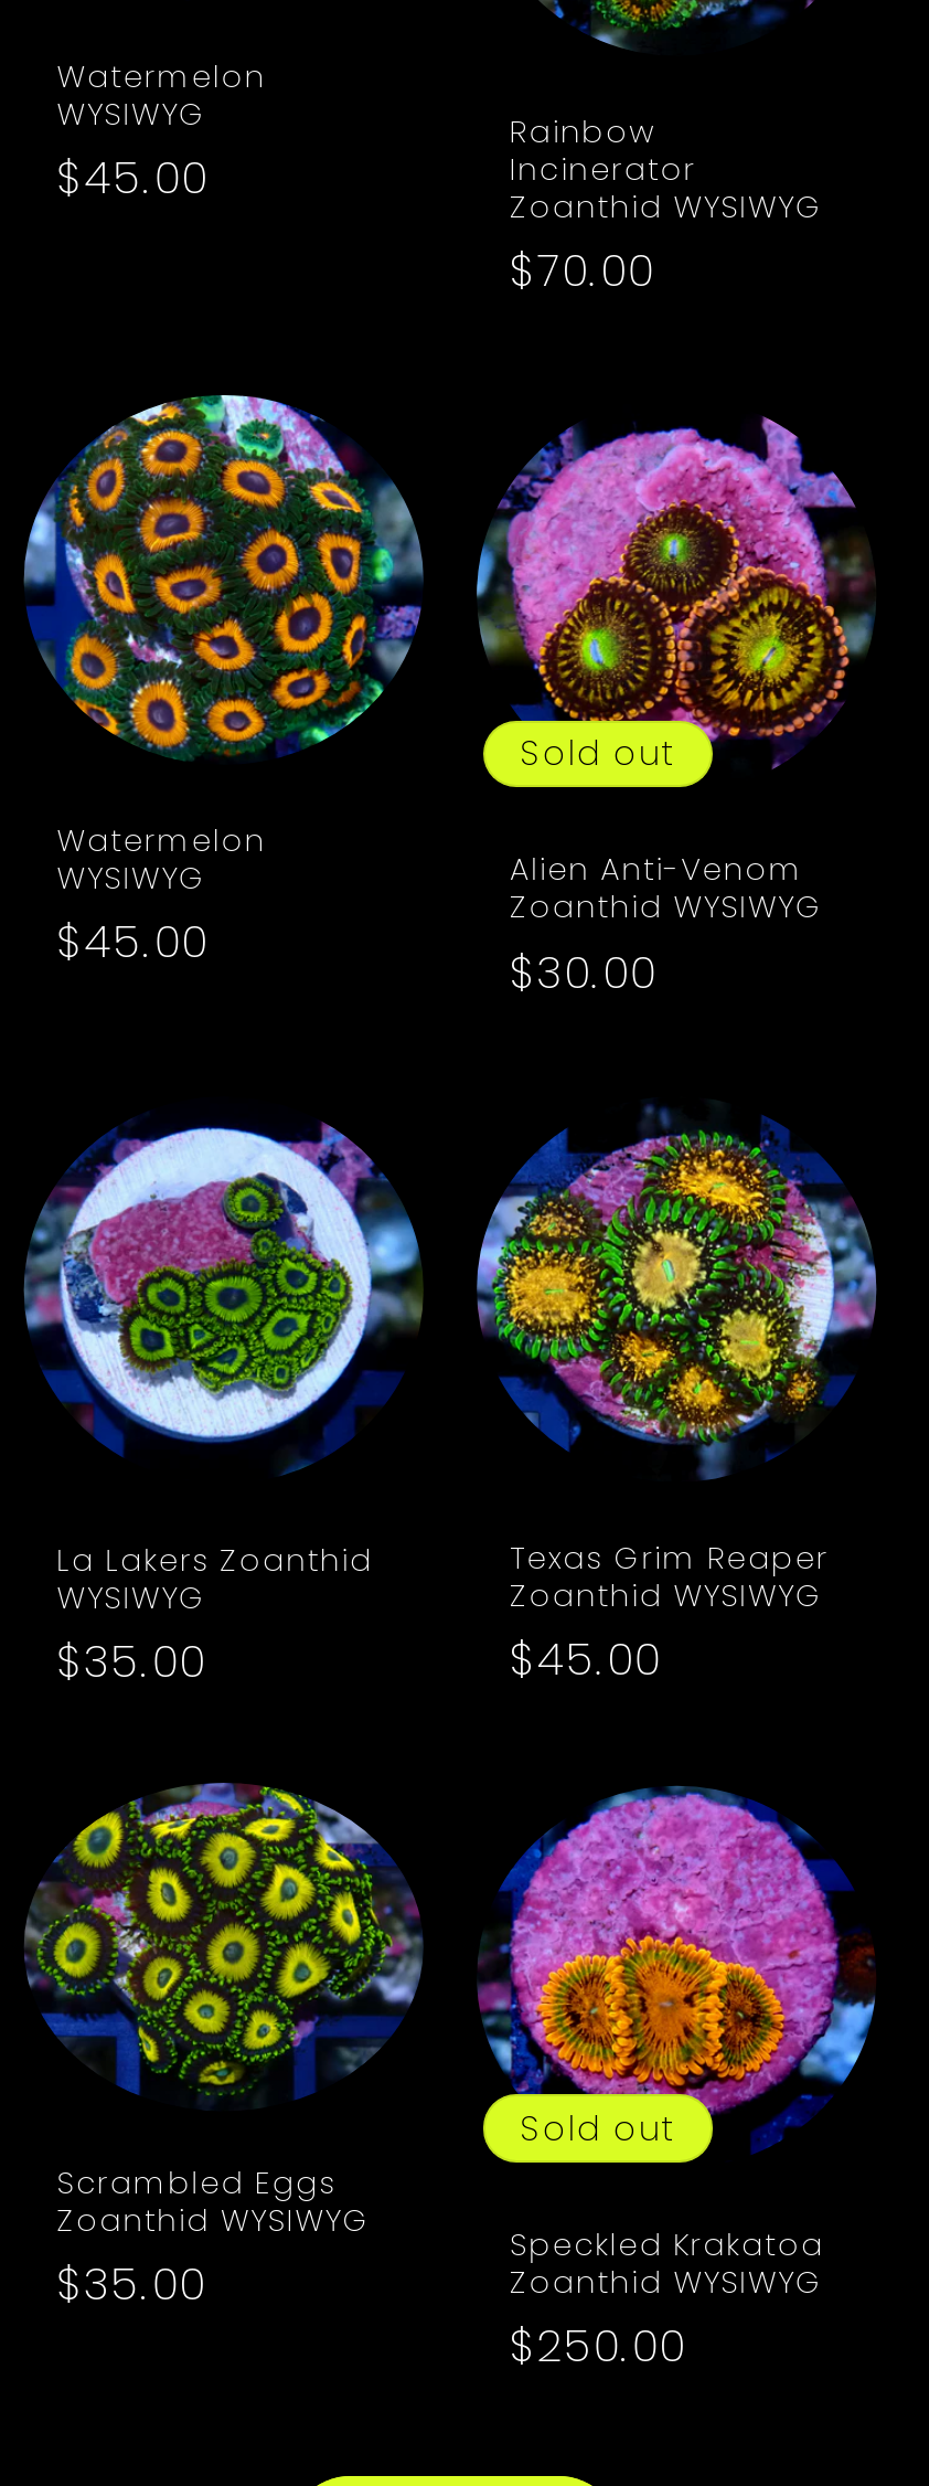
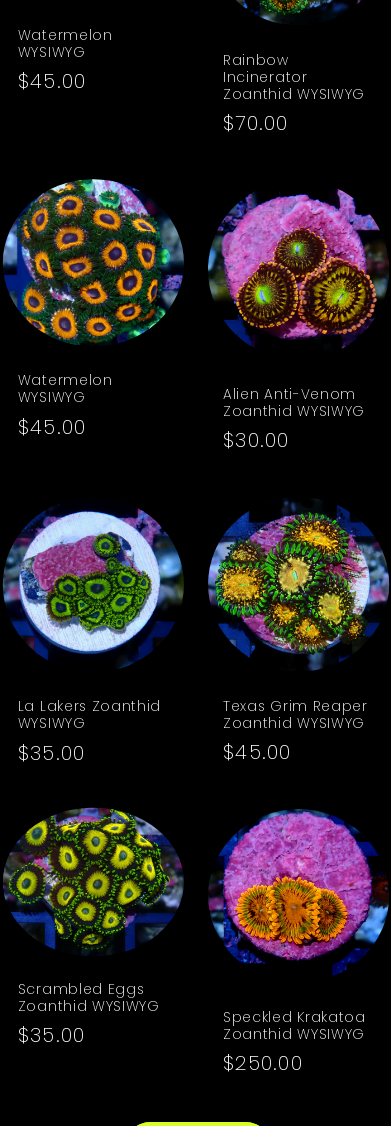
[520,730,675,776] Sold out -> none
[520,2104,675,2151] Sold out -> none

